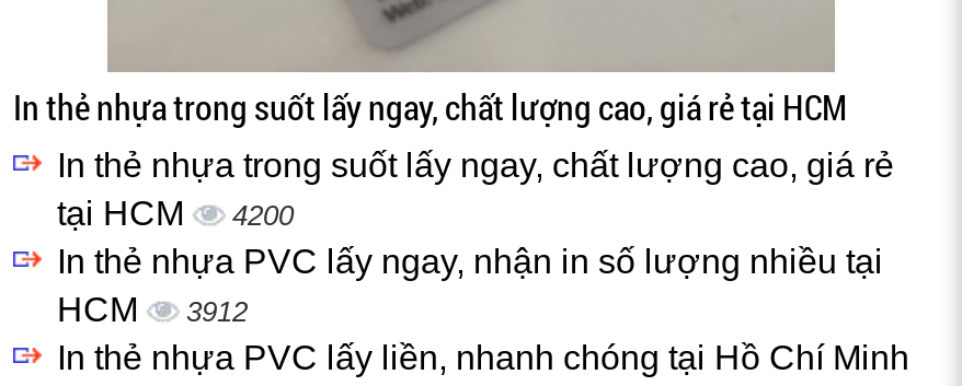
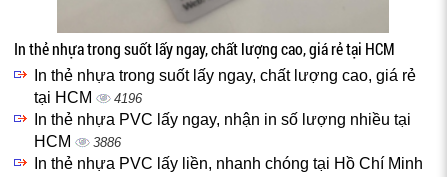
[57,195,294,232] tại HCM 4200 -> [34,89,142,106] tại HCM 4196
[57,291,248,328] HCM 3912 -> [34,133,121,150] HCM 3886

